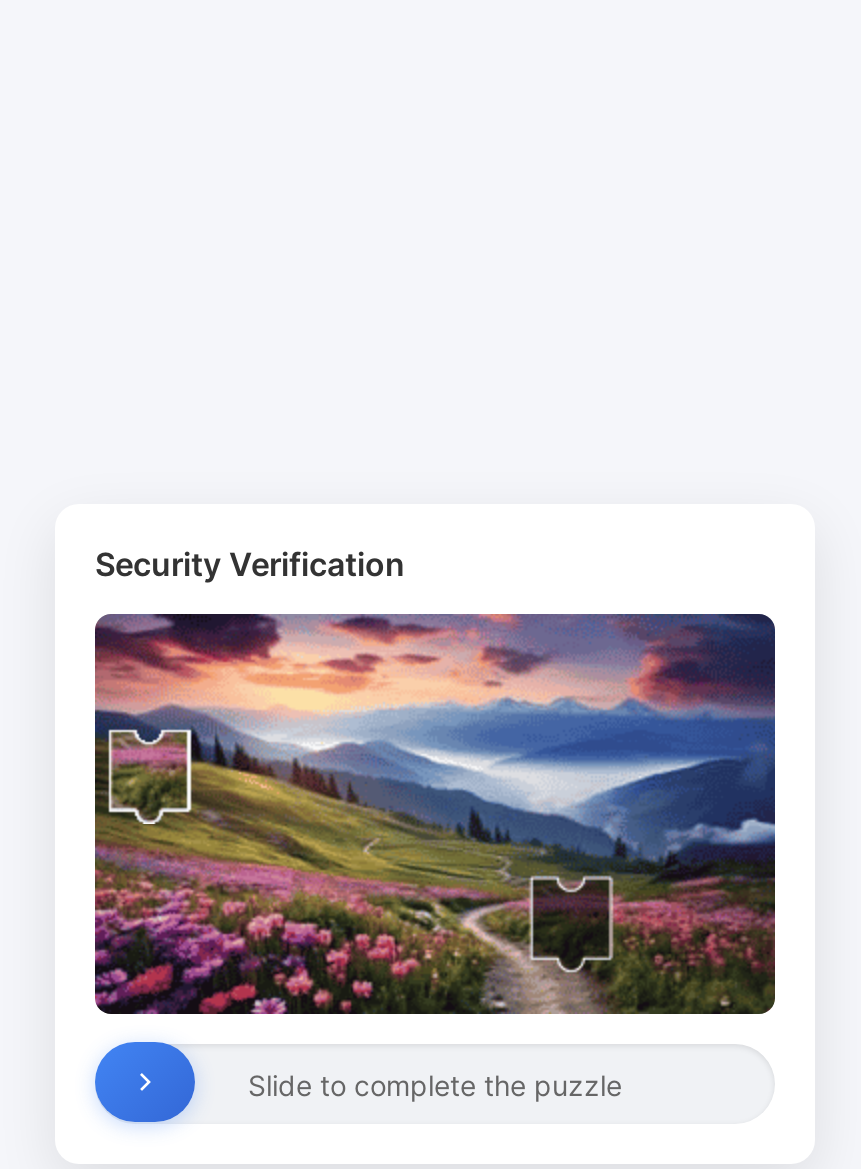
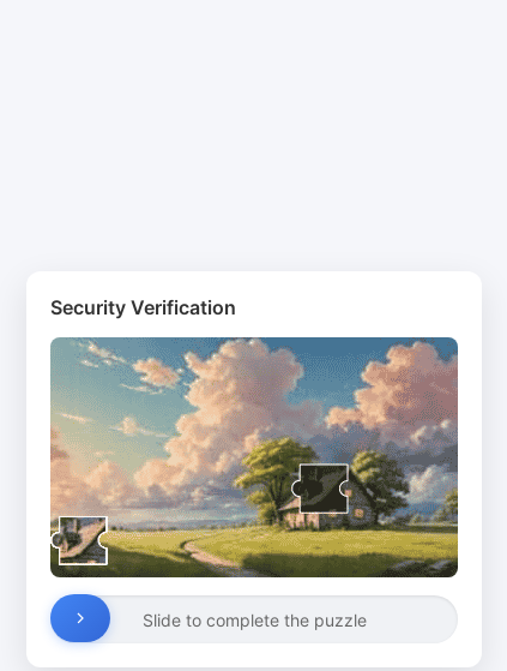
[93,612,777,1016] [image] -> [49,336,459,579] [image]

